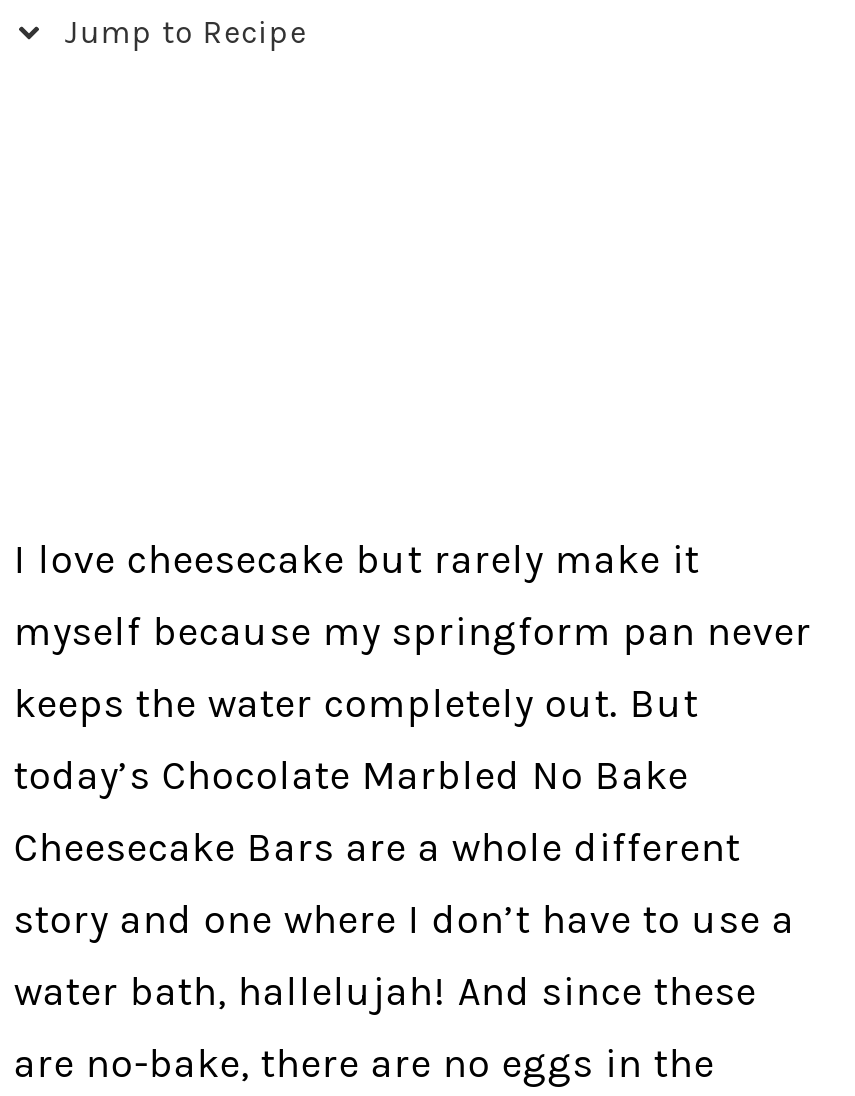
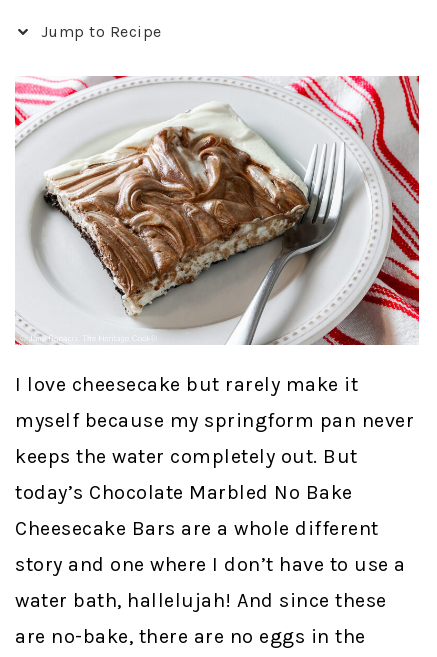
none -> [14,75,420,346] [image]

